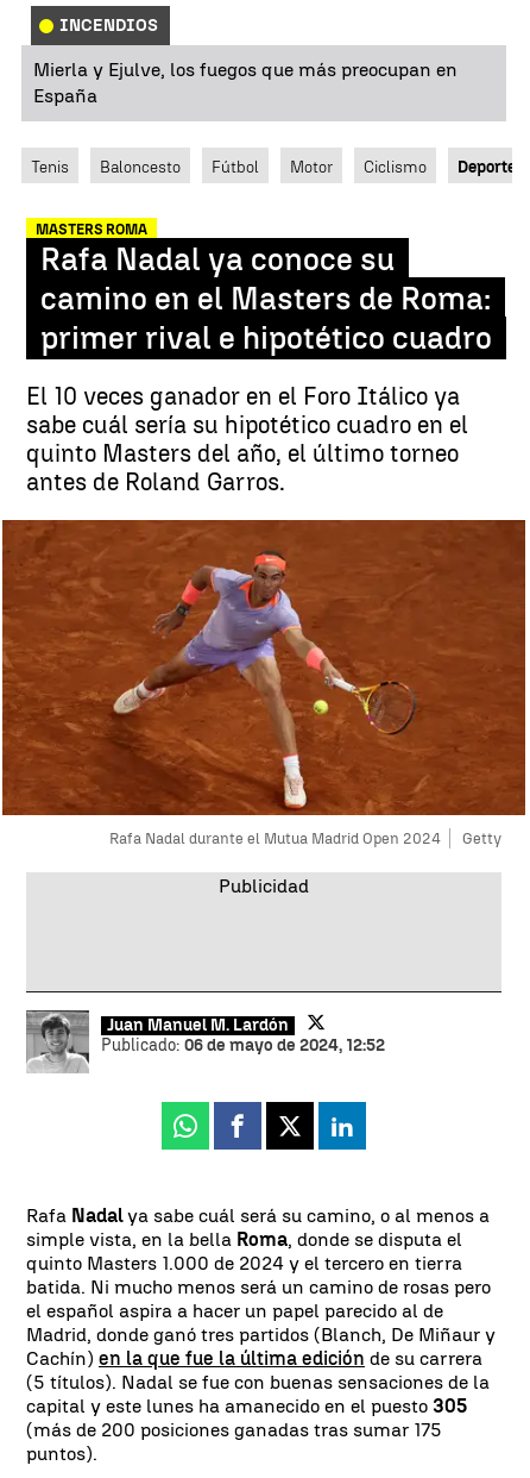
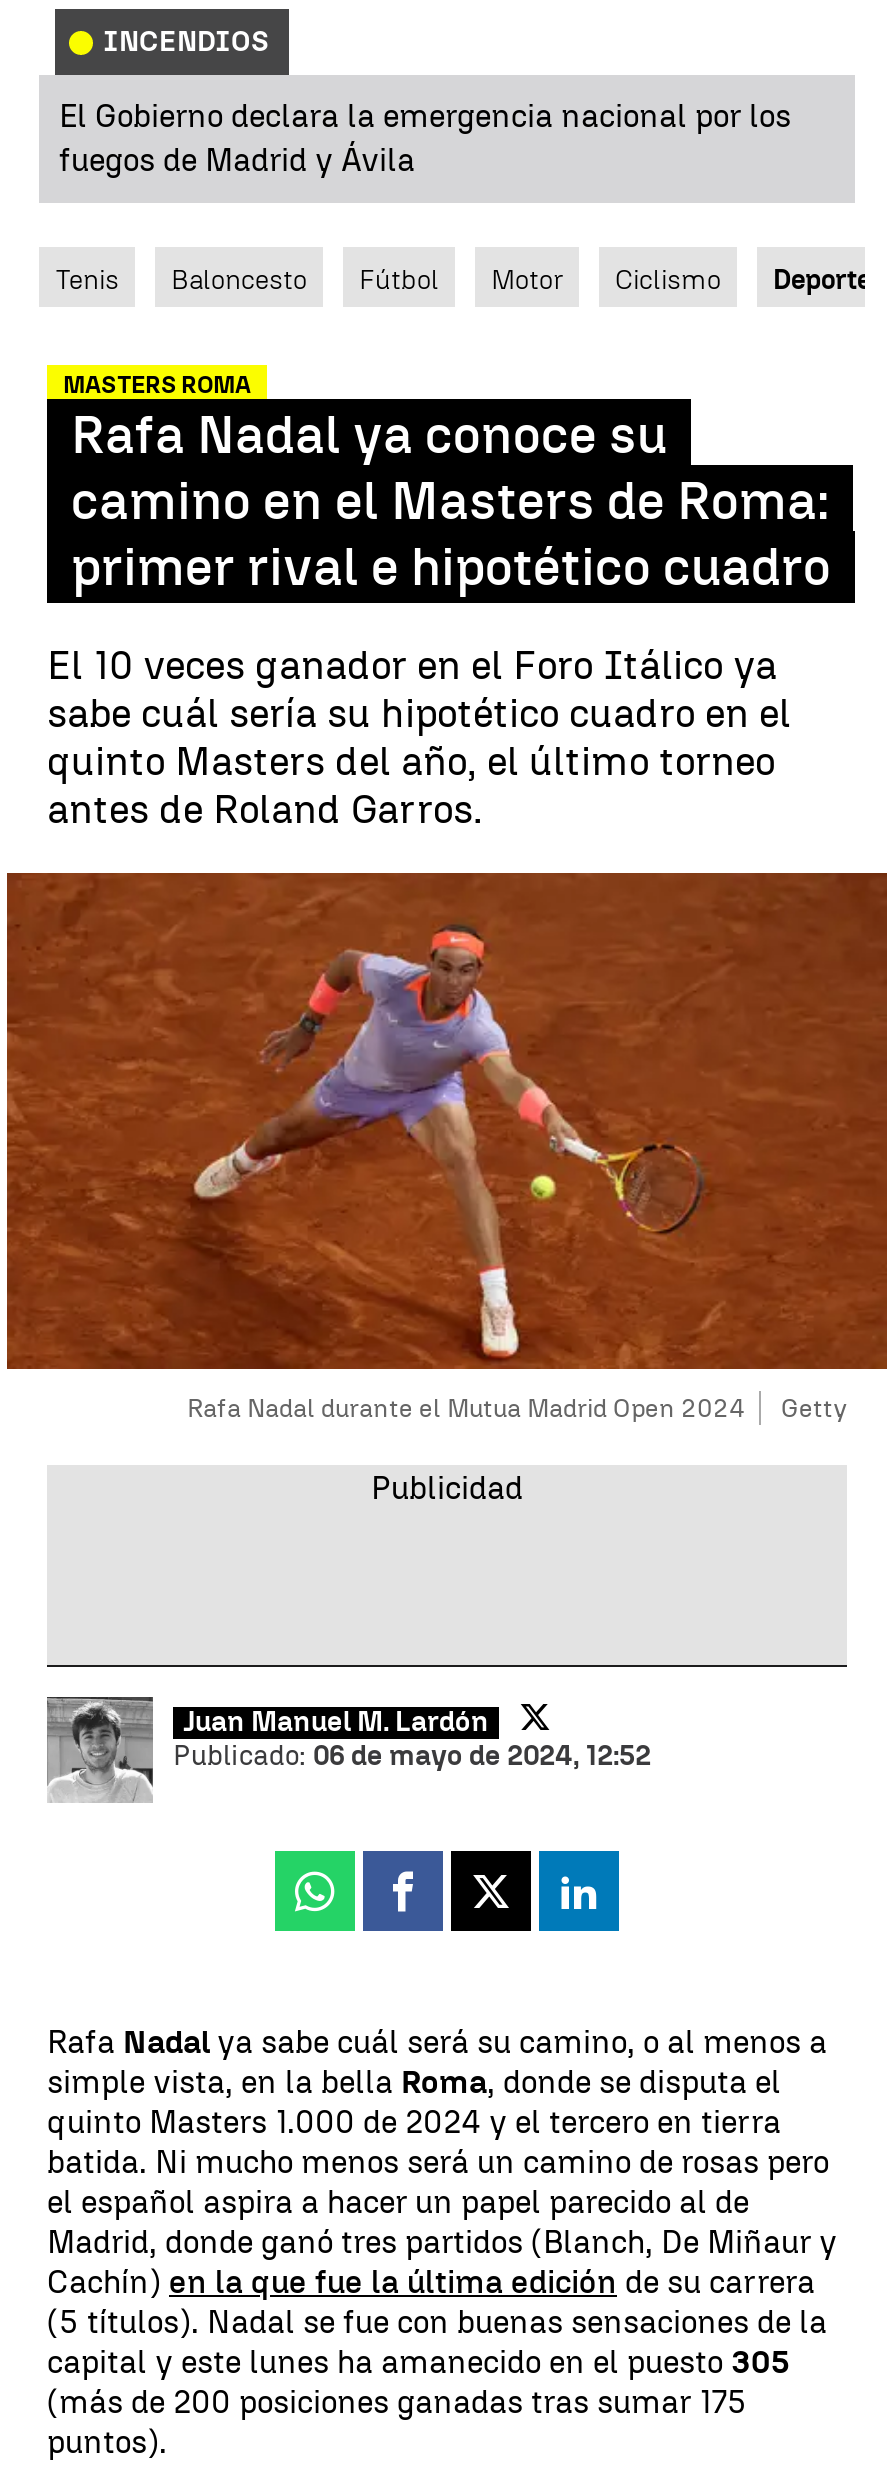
[33,58,458,107] Mierla y Ejulve, los fuegos que más preocupan en | España -> [59,97,791,179] El Gobierno declara la emergencia nacional por los | fuegos de Madrid y Ávila

